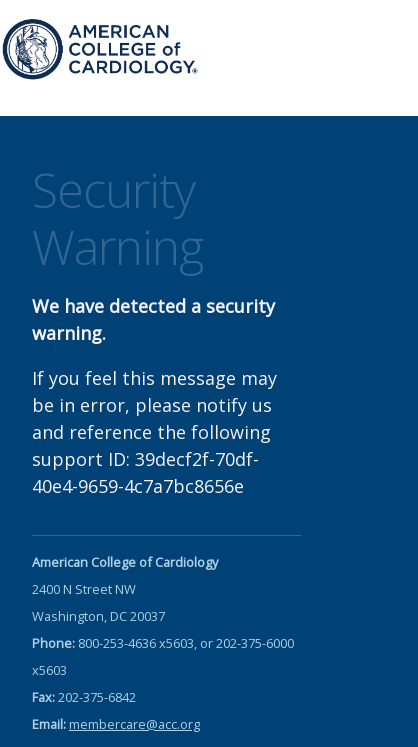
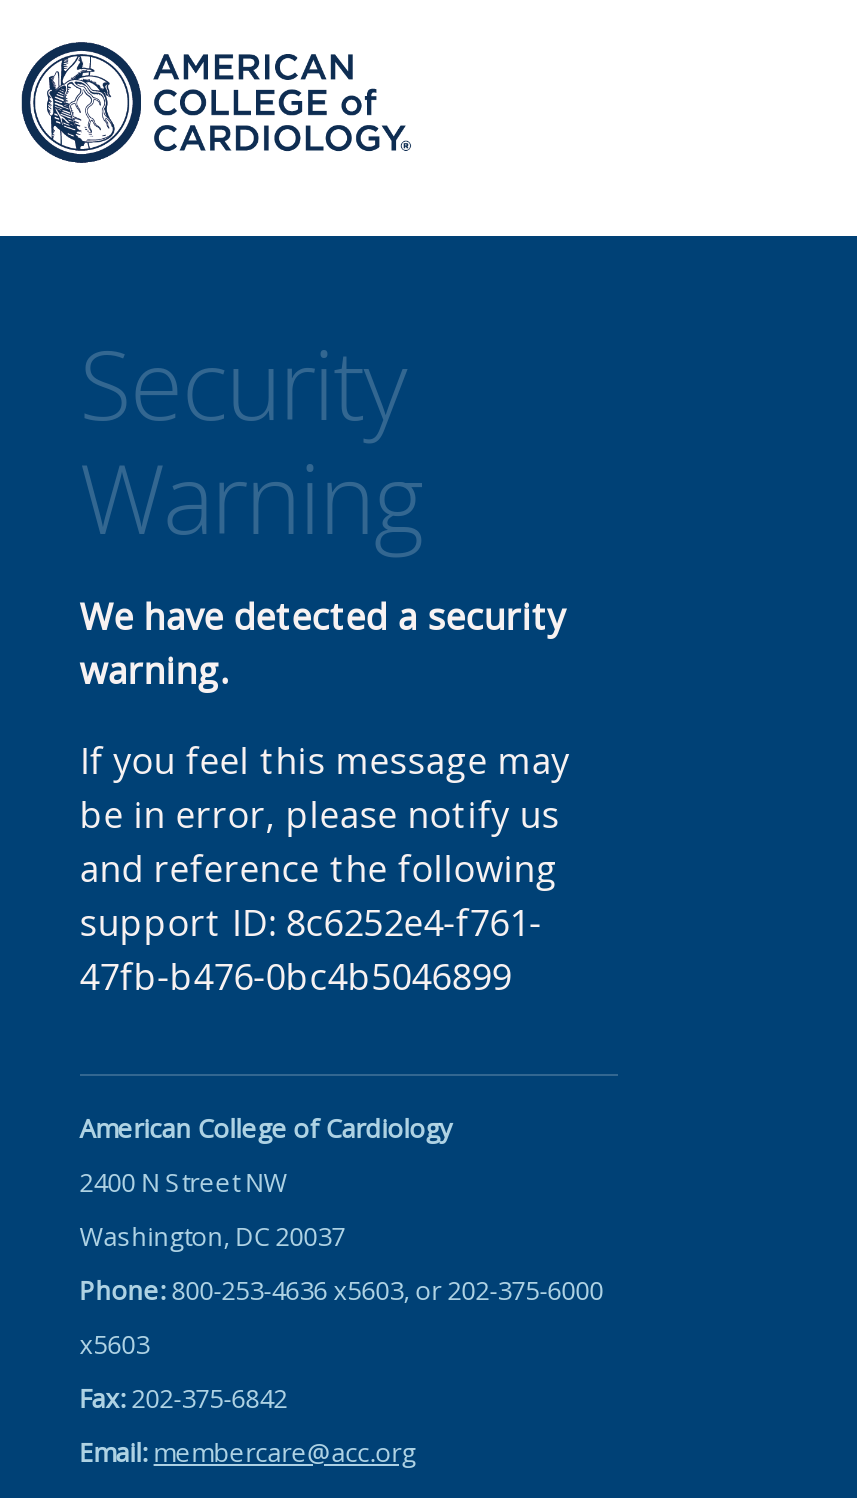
[32,447,259,498] support ID: 39decf2f-70df- | 40e4-9659-4c7a7bc8656e -> [80,898,542,1000] support ID: 8c6252e4-f761- | 47fb-b476-0bc4b5046899

